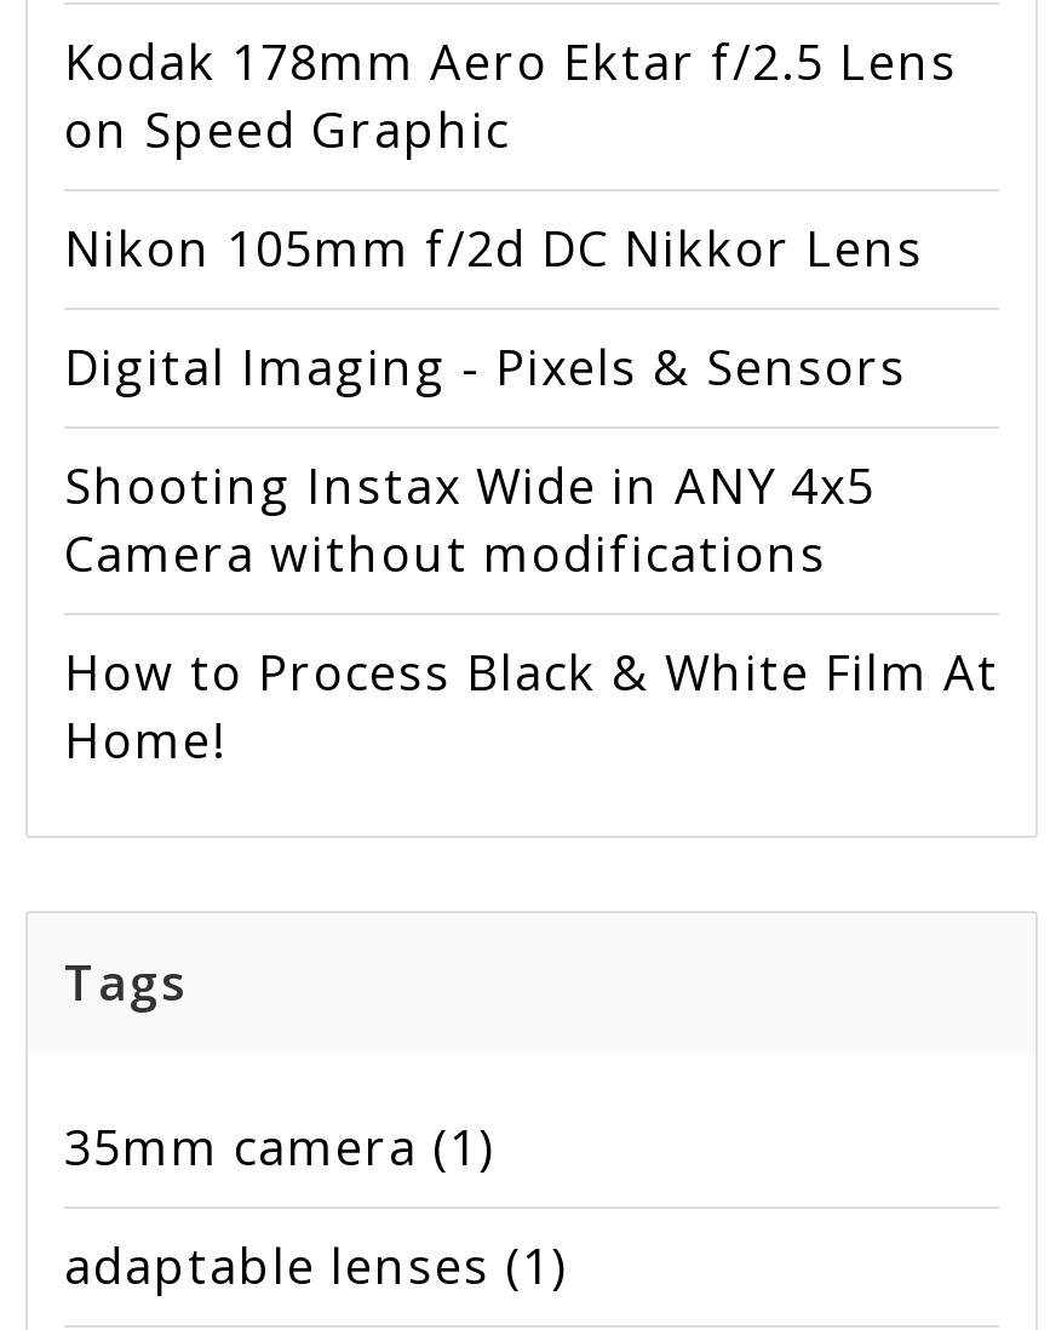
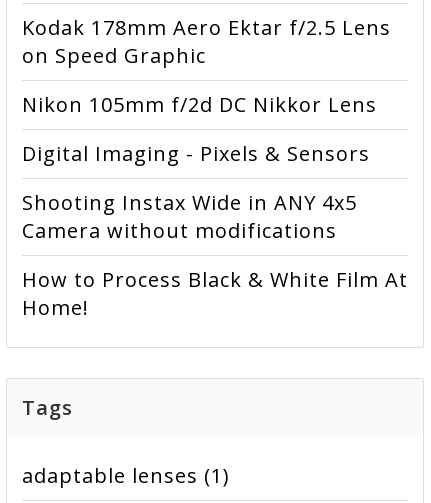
[64,1115,495,1180] 35mm camera (1) -> none

